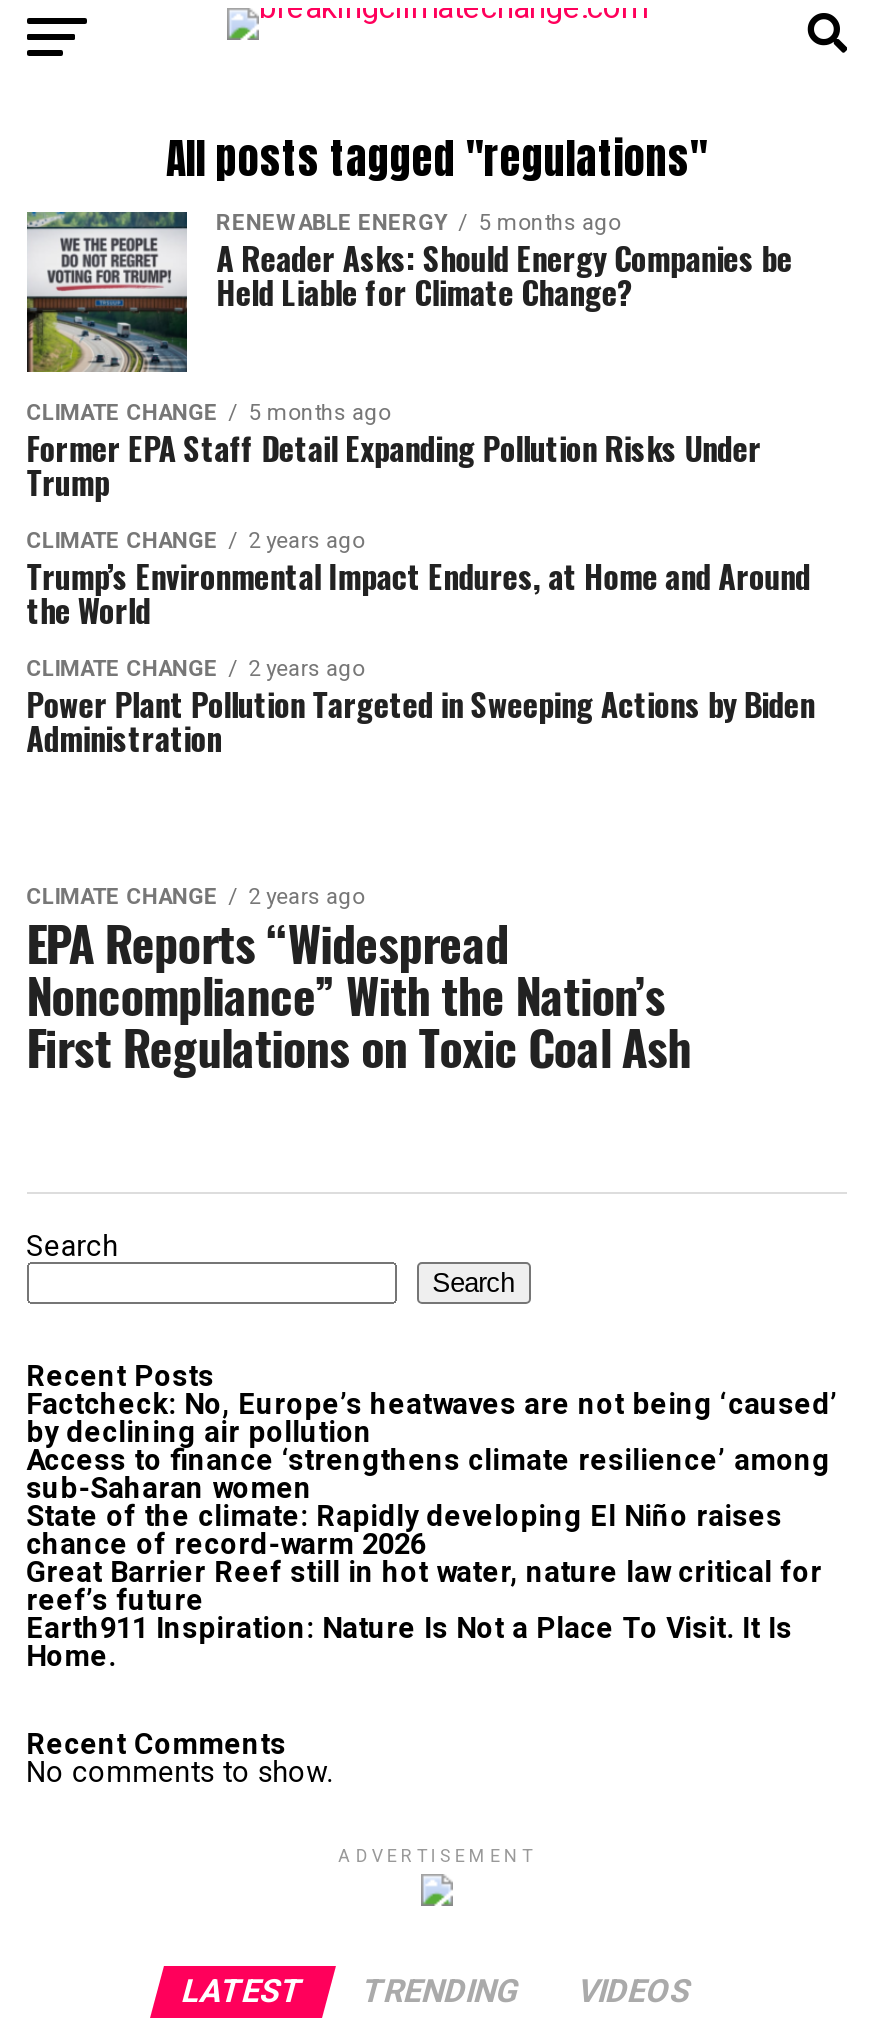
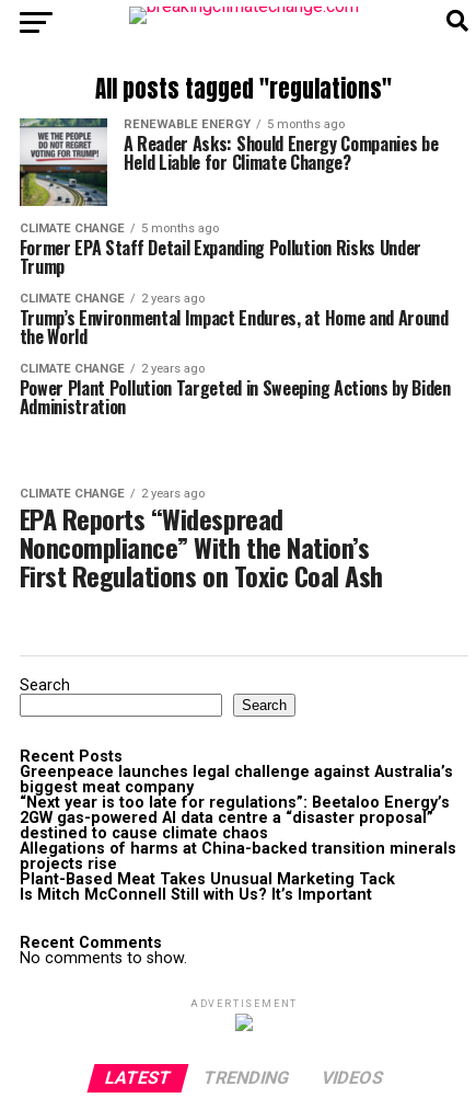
[26,1388,838,1674] Factcheck: No, Europe’s heatwaves are not being ‘caused’ | by declining air pollution | Access to finance ‘strengthens climate resilience’ among | sub-Saharan women | State of the climate: Rapidly developing El Niño raises | chance of record-warm 2026 | Great Barrier Reef still in hot water, nature law critical for | reef’s future | Earth911 Inspiration: Nature Is Not a Place To Visit. It Is | Home. -> [19,763,456,904] Greenpeace launches legal challenge against Australia’s | biggest meat company | “Next year is too late for regulations”: Beetaloo Energy’s | 2GW gas-powered AI data centre a “disaster proposal” | destined to cause climate chaos | Allegations of harms at China-backed transition minerals | projects rise | Plant-Based Meat Takes Unusual Marketing Tack | Is Mitch McConnell Still with Us? It’s Important

